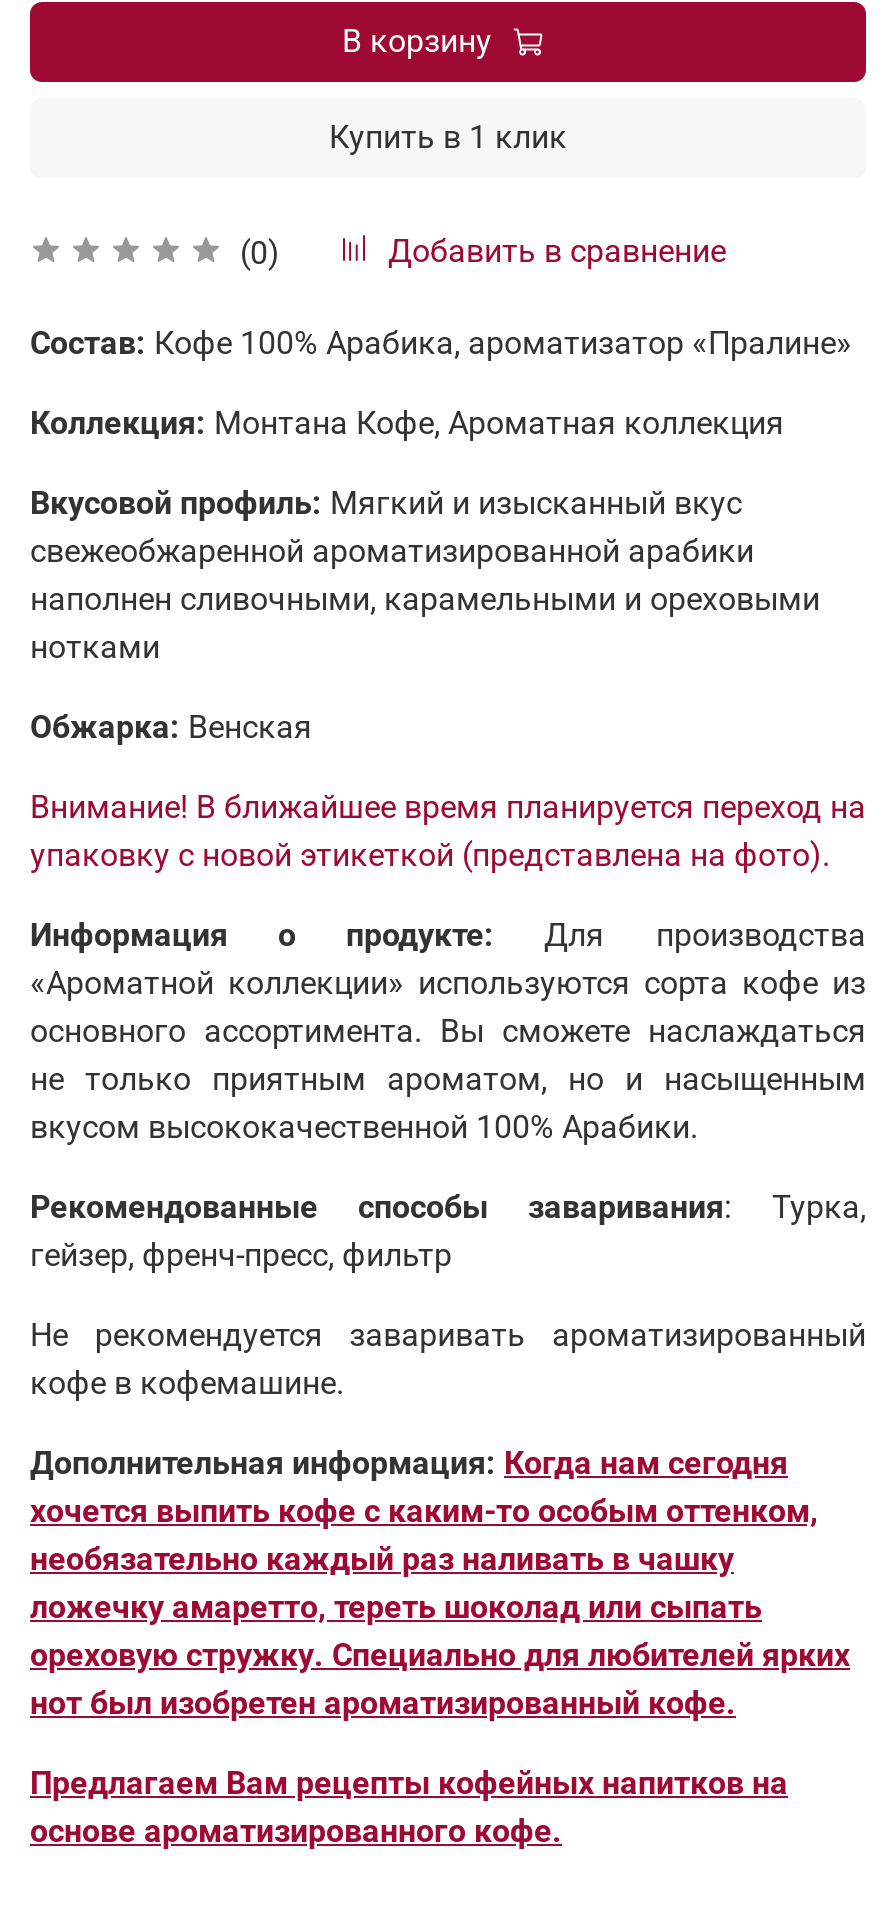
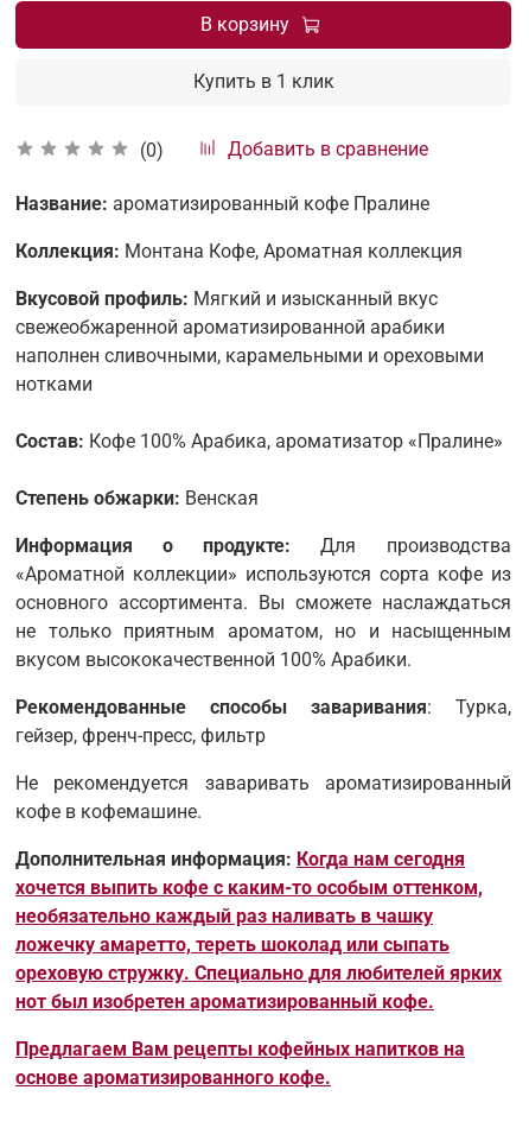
none -> [15,192,429,214] Название: ароматизированный кофе Пралине
moved [30,323,852,361] -> [15,429,503,452]: Состав: Кофе 100% Арабика, ароматизатор «Пралине»
[30,707,312,745] Обжарка: Венская -> none
[30,787,866,873] Внимание! В ближайшее время планируется переход на | упаковку с новой этикеткой (представлена на фото). -> [15,486,259,509] Степень обжарки: Венская

